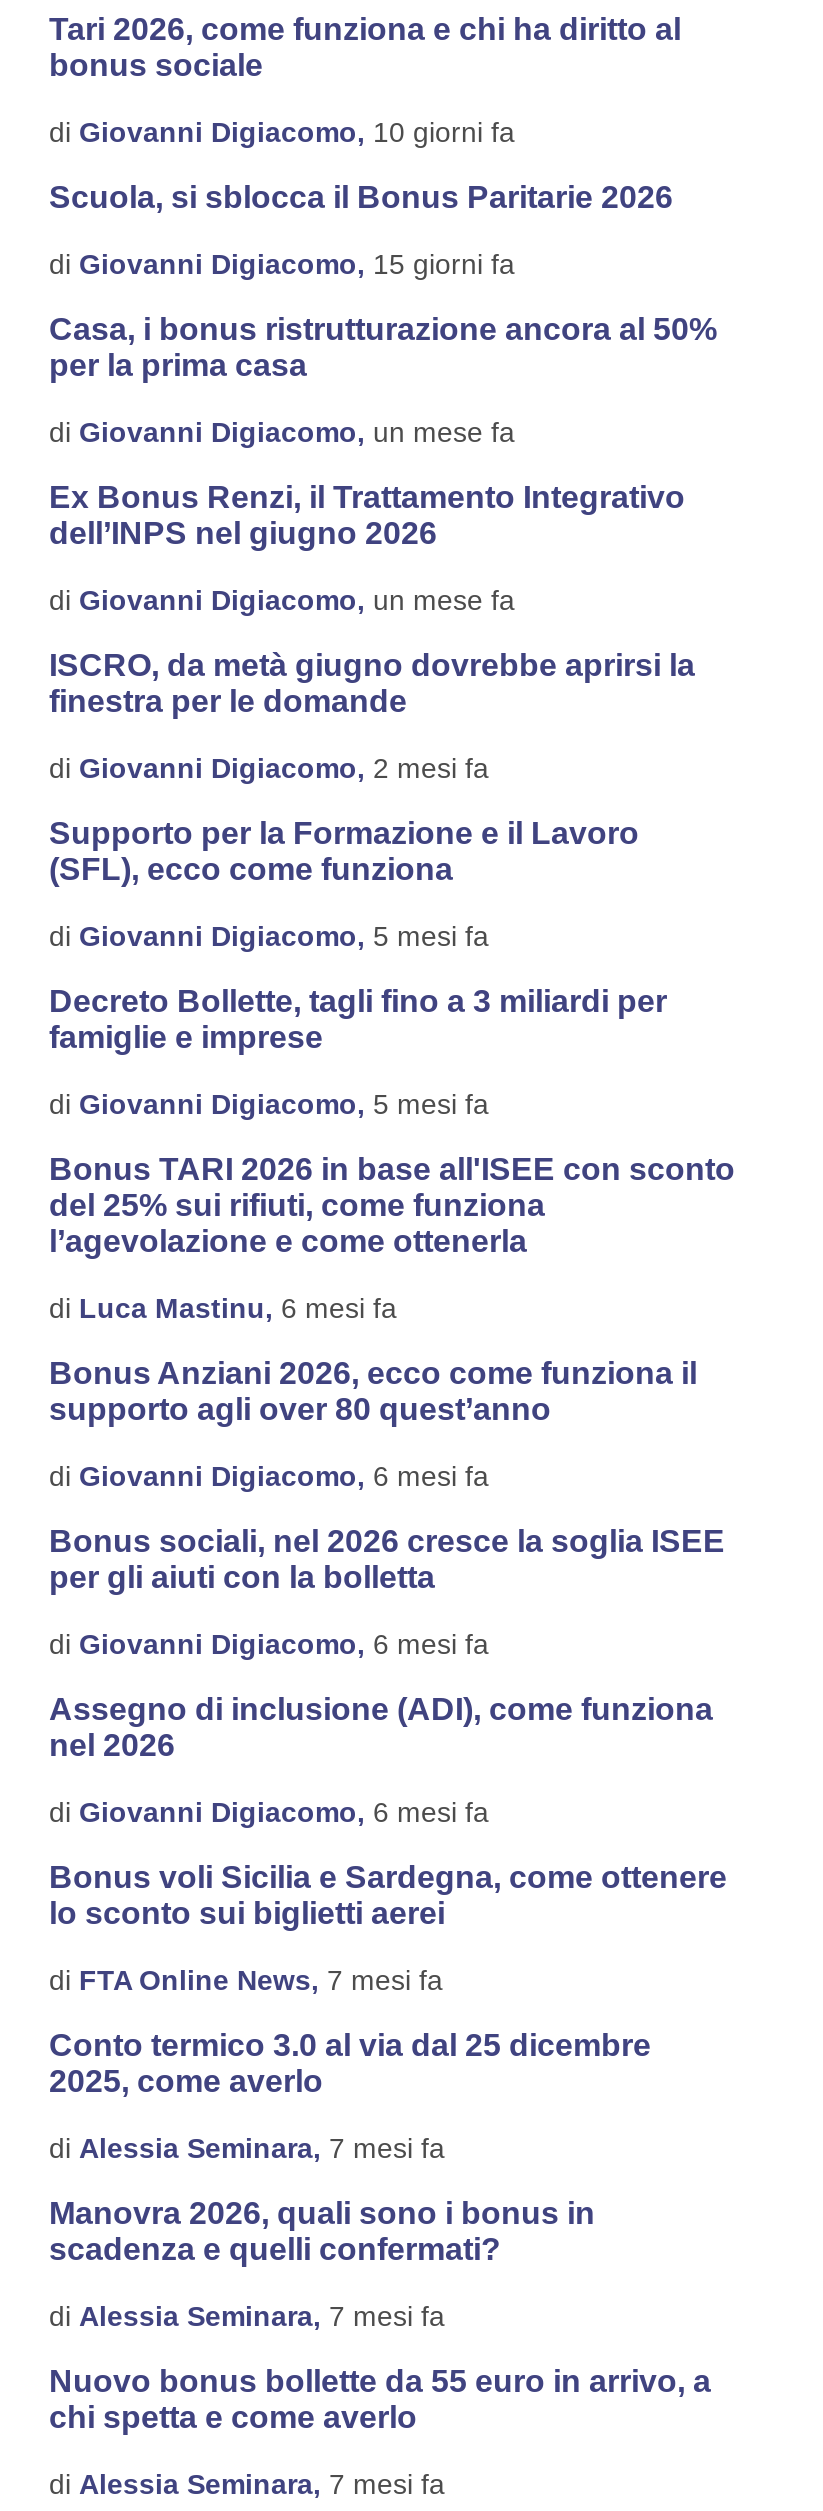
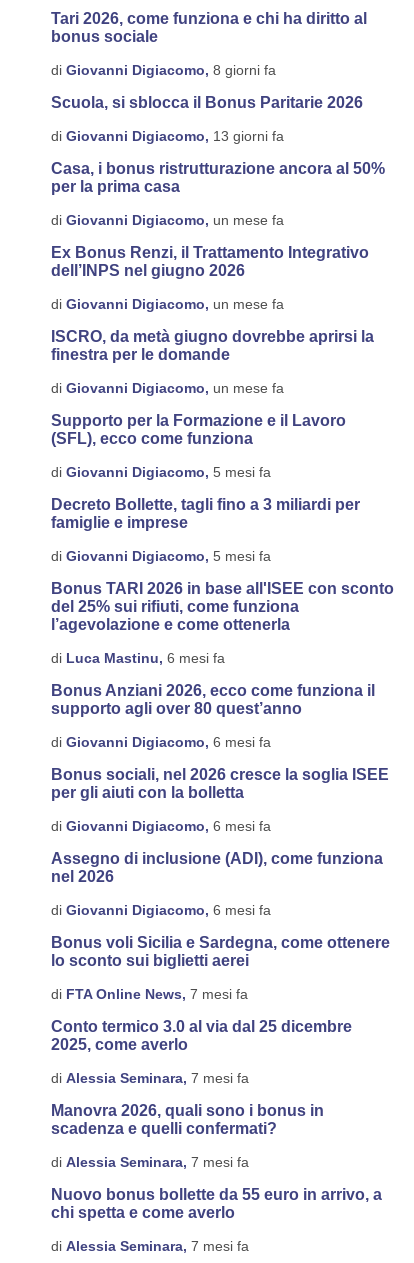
[49,116,515,148] di Giovanni Digiacomo, 10 giorni fa -> [50,62,275,78] di Giovanni Digiacomo, 8 giorni fa
[49,248,515,280] di Giovanni Digiacomo, 15 giorni fa -> [50,128,283,144] di Giovanni Digiacomo, 13 giorni fa
[49,752,489,784] di Giovanni Digiacomo, 2 mesi fa -> [50,380,283,396] di Giovanni Digiacomo, un mese fa

